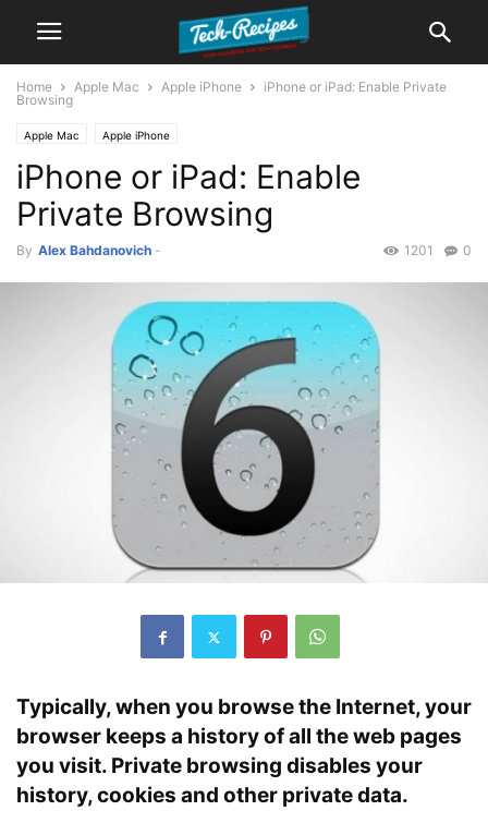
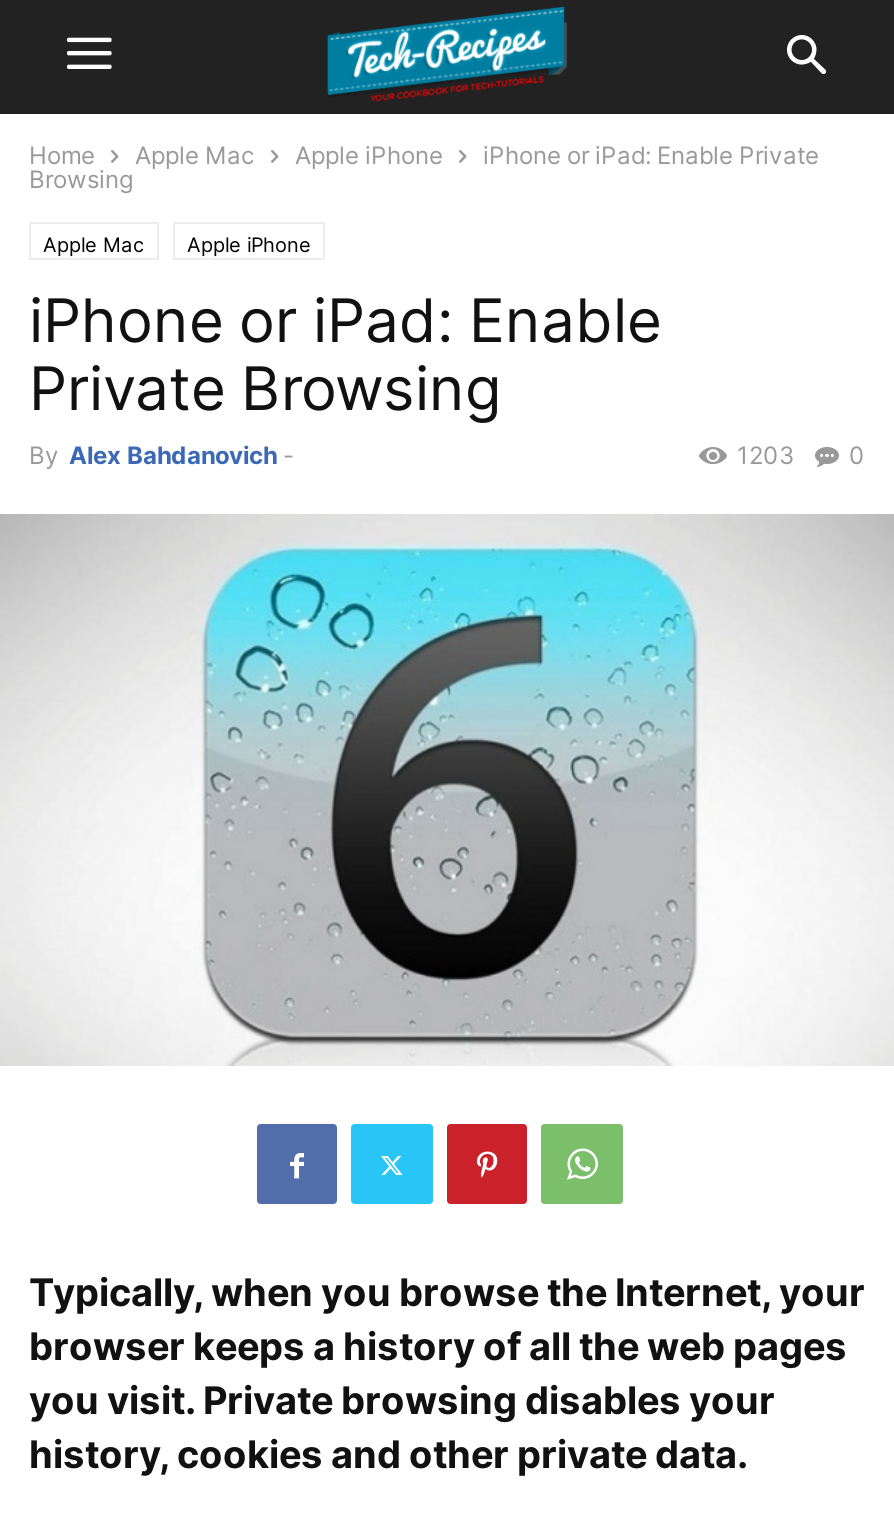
[404,242,472,258] 1201 0 -> [737,440,865,470] 1203 0

